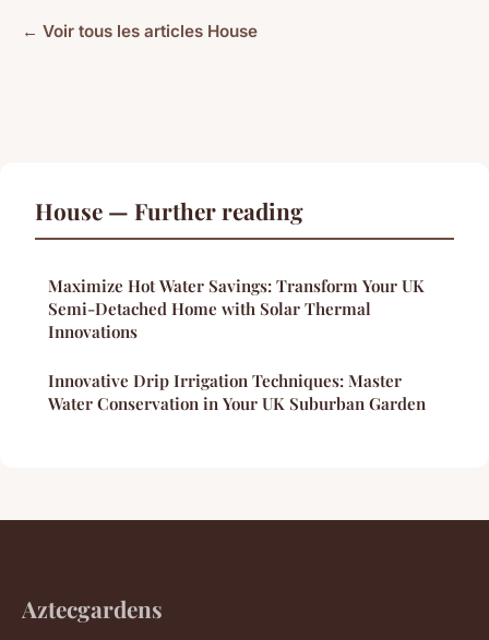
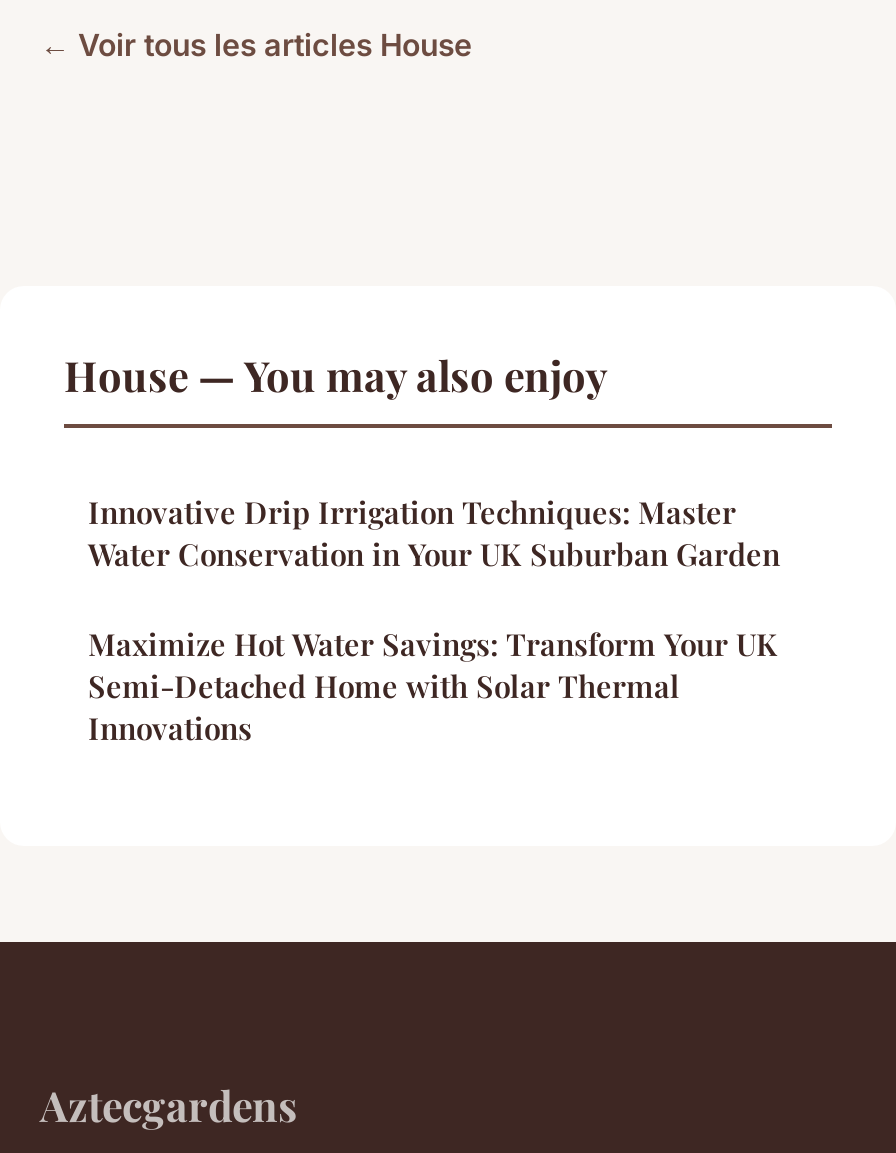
[35,195,303,226] House — Further reading -> [64,346,608,402] House — You may also enjoy
moved [48,275,425,343] -> [88,624,778,748]: Maximize Hot Water Savings: Transform Your UK | Semi-Detached Home with Solar Thermal | Innovations
moved [48,370,426,415] -> [88,492,780,574]: Innovative Drip Irrigation Techniques: Master | Water Conservation in Your UK Suburban Garden

